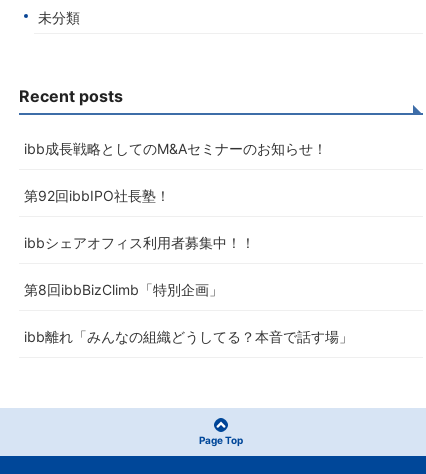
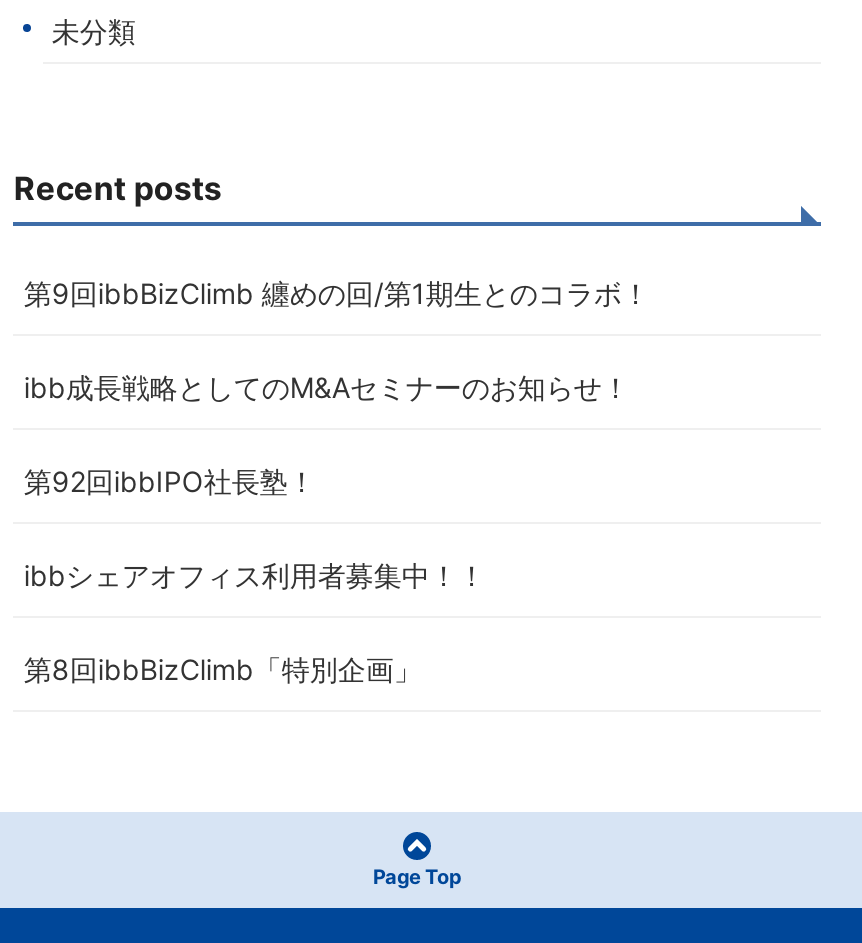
none -> [24,275,650,309] 第9回ibbBizClimb 纏めの回/第1期生とのコラボ！
moved [24,140,327,298] -> [24,369,630,685]: ibb成長戦略としてのM&Aセミナーのお知らせ！ | 第92回ibbIPO社長塾！ | ibbシェアオフィス利用者募集中！！ | 第8回ibbBizClimb「特別企画」
[24,328,353,345] ibb離れ「みんなの組織どうしてる？本音で話す場」 -> none

